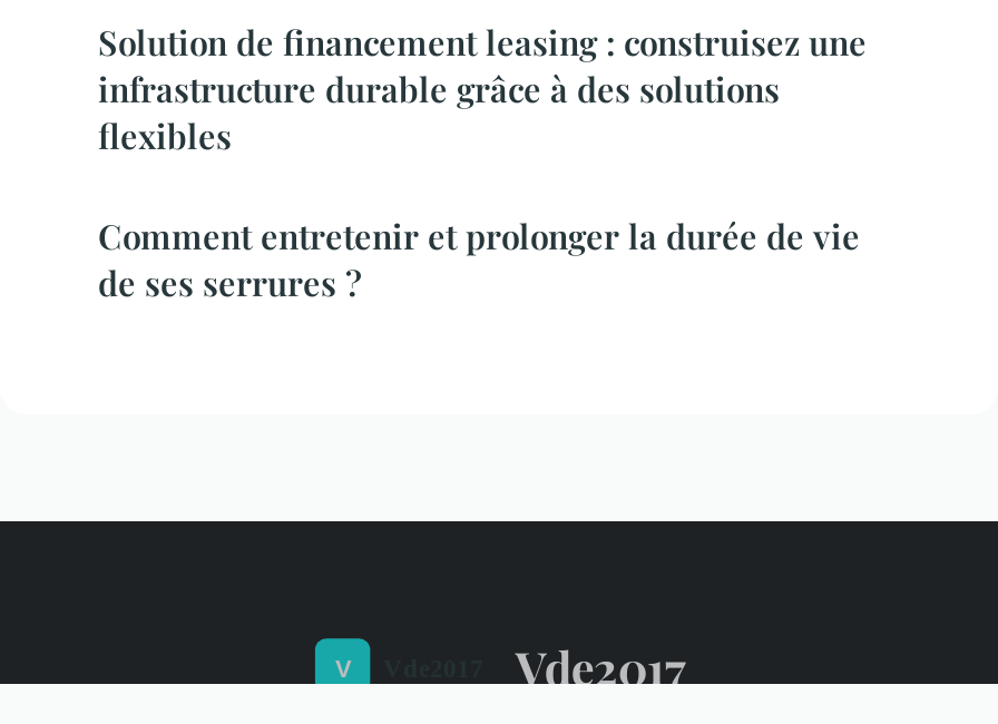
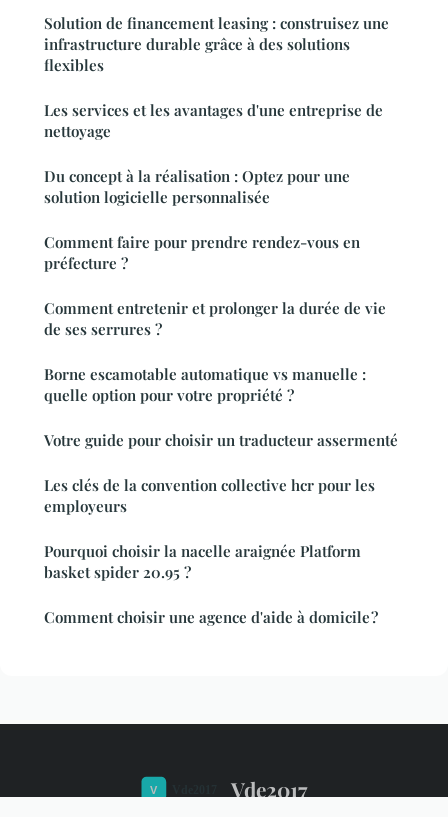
none -> [44,100,383,273] Les services et les avantages d'une entreprise de | nettoyage | Du concept à la réalisation : Optez pour une | solution logicielle personnalisée | Comment faire pour prendre rendez-vous en | préfecture ?
none -> [44,364,398,627] Borne escamotable automatique vs manuelle : | quelle option pour votre propriété ? | Votre guide pour choisir un traducteur assermenté | Les clés de la convention collective hcr pour les | employeurs | Pourquoi choisir la nacelle araignée Platform | basket spider 20.95 ? | Comment choisir une agence d'aide à domicile ?

